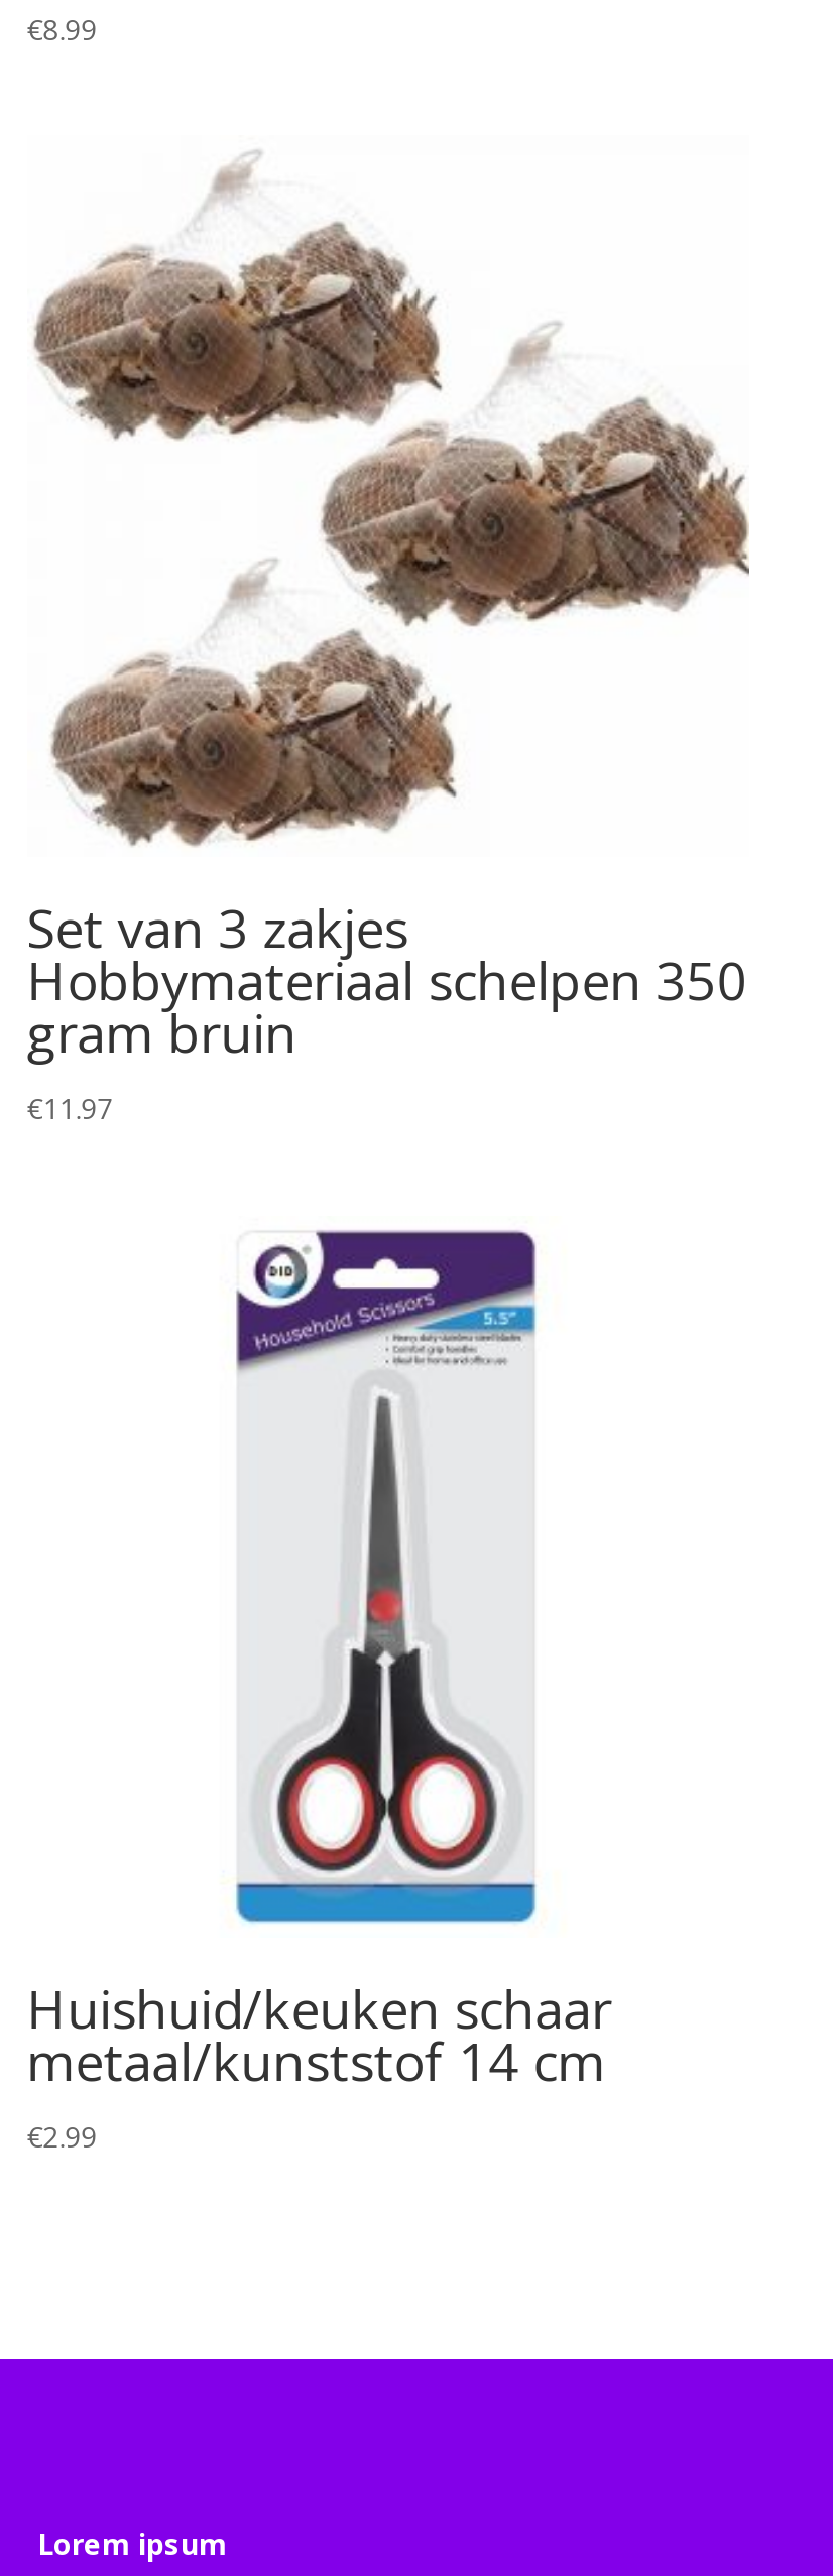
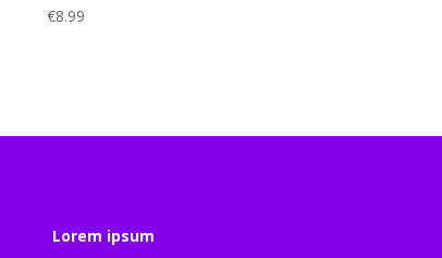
[27,151,751,1128] [image] | Set van 3 zakjes | Hobbymateriaal schelpen 350 | gram bruin | €11.97 -> none
[27,1228,612,2156] [image] | Huishuid/keuken schaar | metaal/kunststof 14 cm | €2.99 -> none

